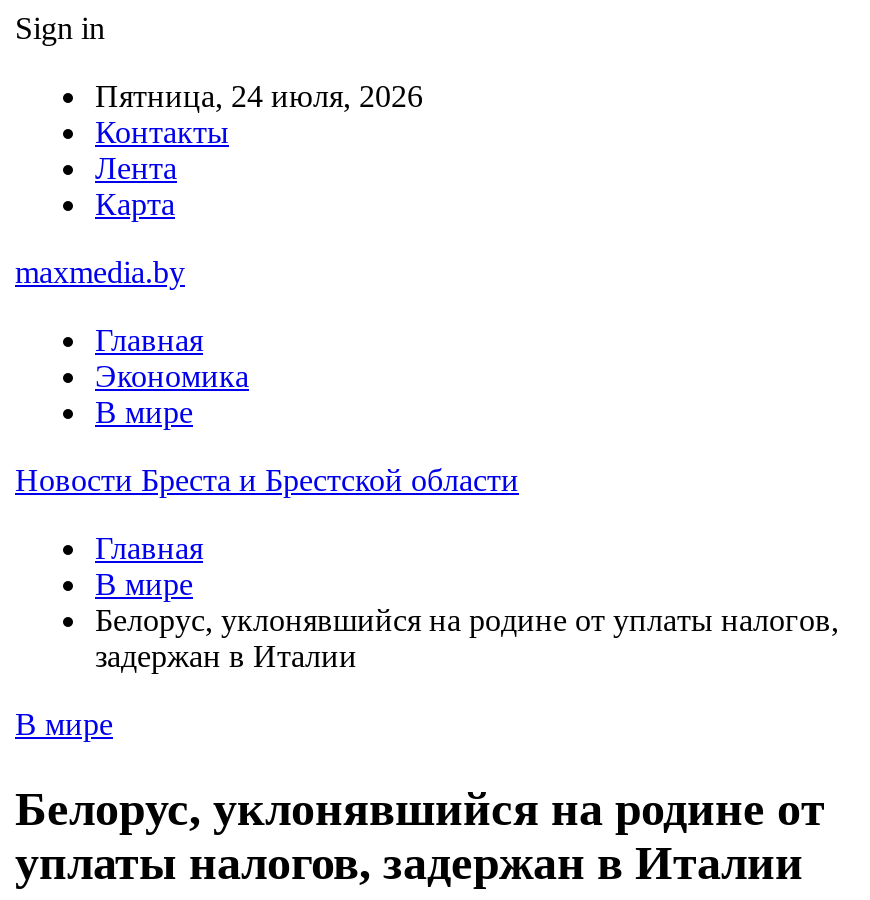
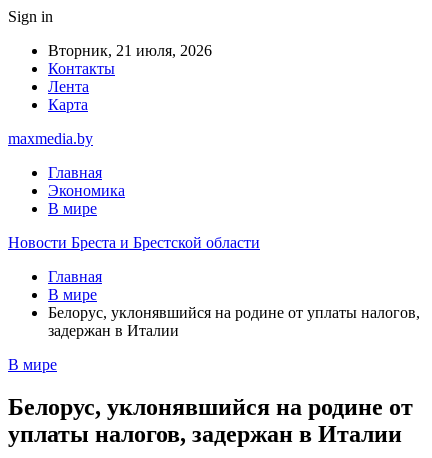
[95,79,423,113] Пятница, 24 июля, 2026 -> [48,42,212,59] Вторник, 21 июля, 2026

